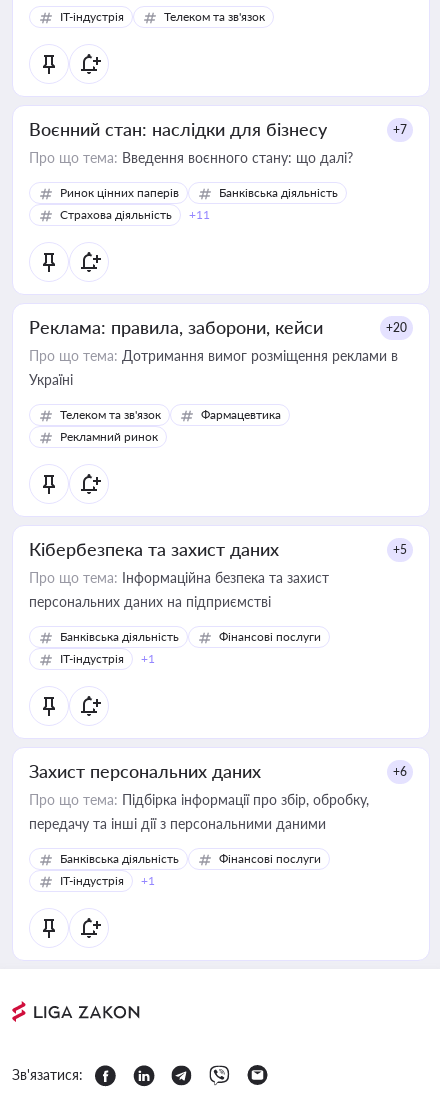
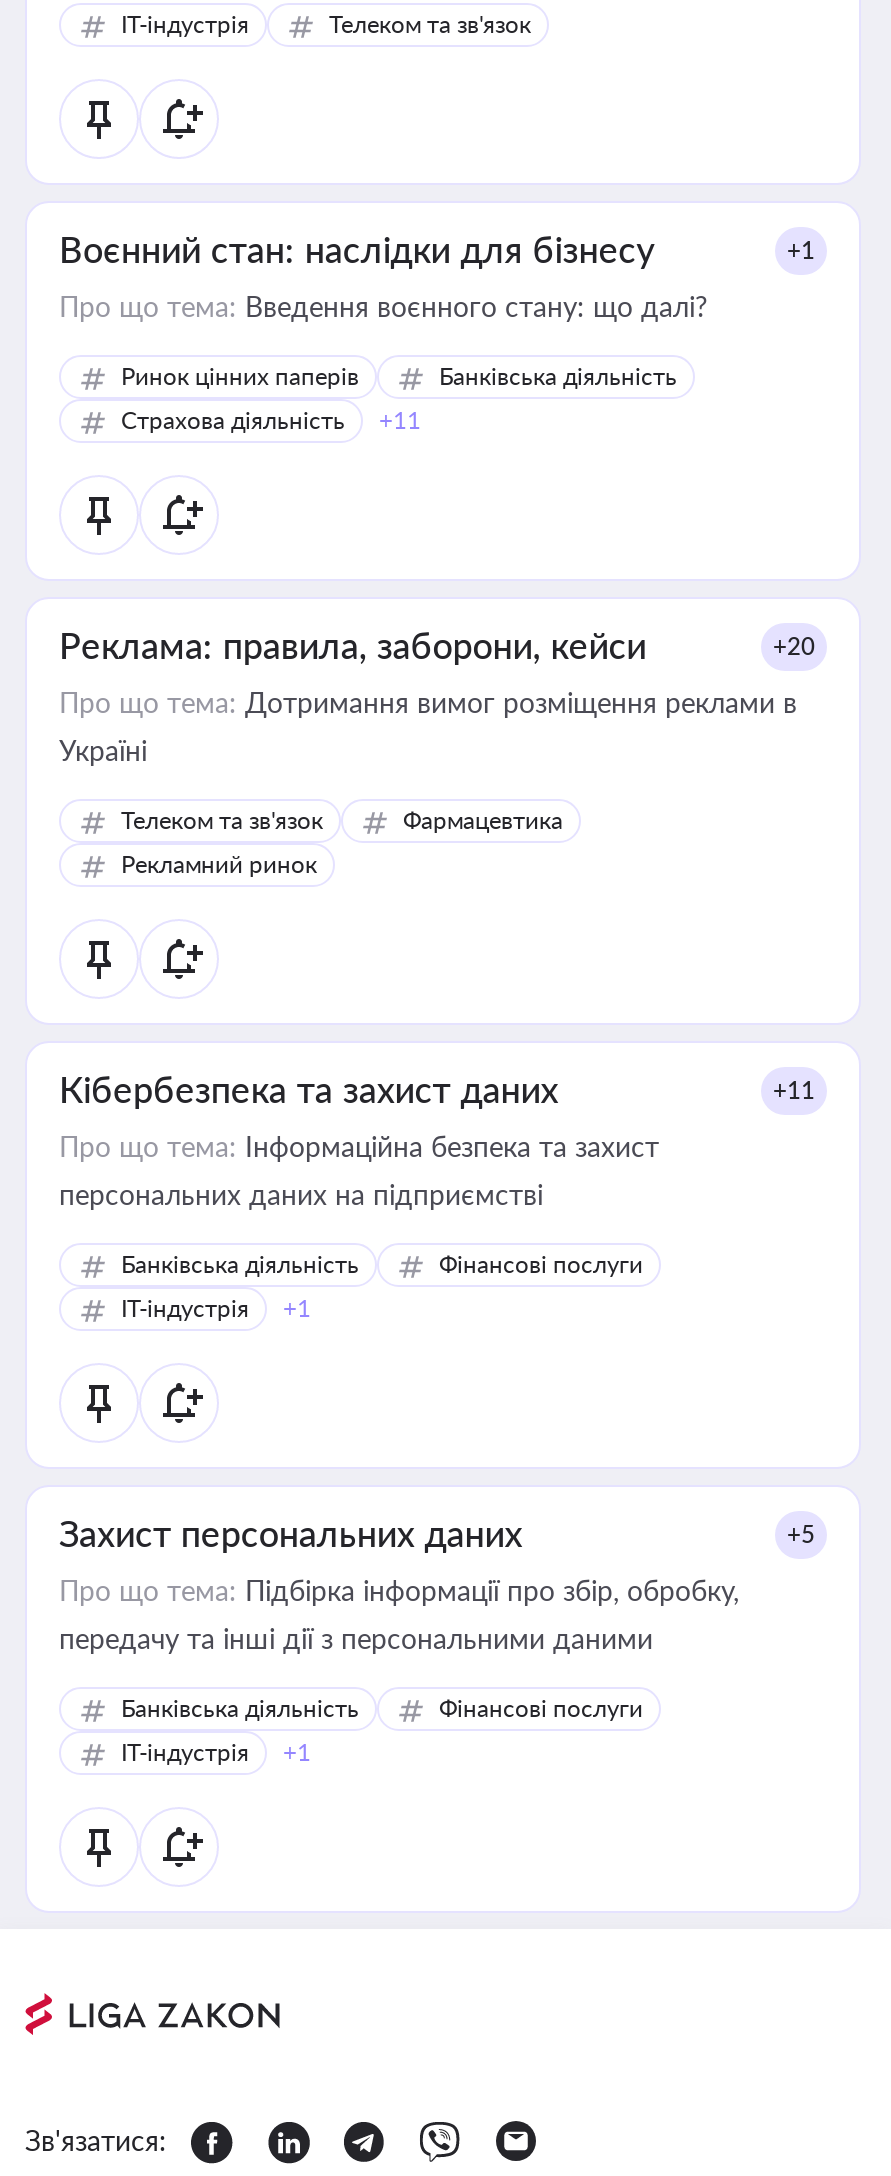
[393,122,407,137] +7 -> [787,235,815,265] +1
[393,542,407,557] +5 -> [773,1075,815,1105] +11
[393,764,407,779] +6 -> [787,1519,815,1549] +5

